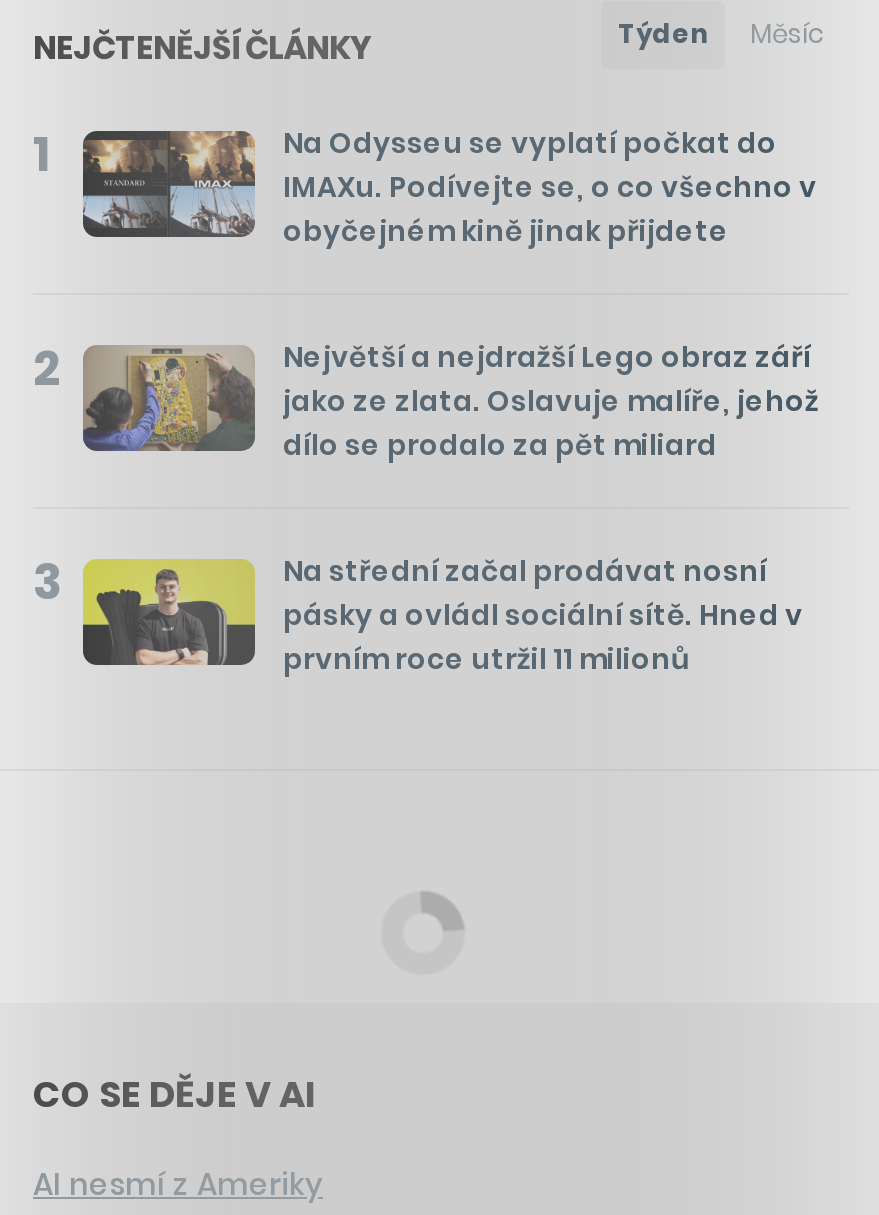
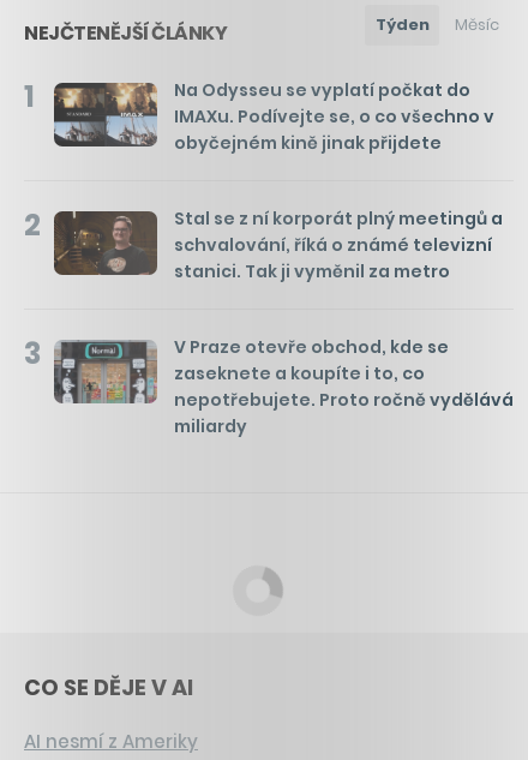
[81,337,819,465] [image] | Největší a nejdražší Lego obraz září | jako ze zlata. Oslavuje malíře, jehož | dílo se prodalo za pět miliard -> [54,206,503,283] [image] | Stal se z ní korporát plný meetingů a | schvalování, říká o známé televizní | stanici. Tak ji vyměnil za metro
[81,551,803,679] [image] | Na střední začal prodávat nosní | pásky a ovládl sociální sítě. Hned v | prvním roce utržil 11 milionů -> [53,335,514,438] [image] | V Praze otevře obchod, kde se | zaseknete a koupíte i to, co | nepotřebujete. Proto ročně vydělává | miliardy

